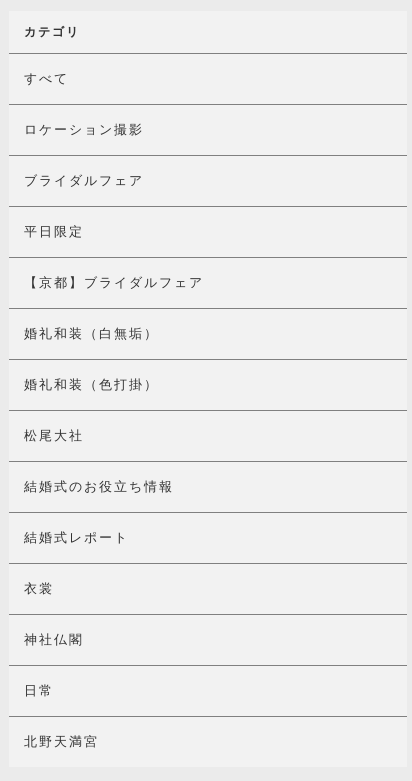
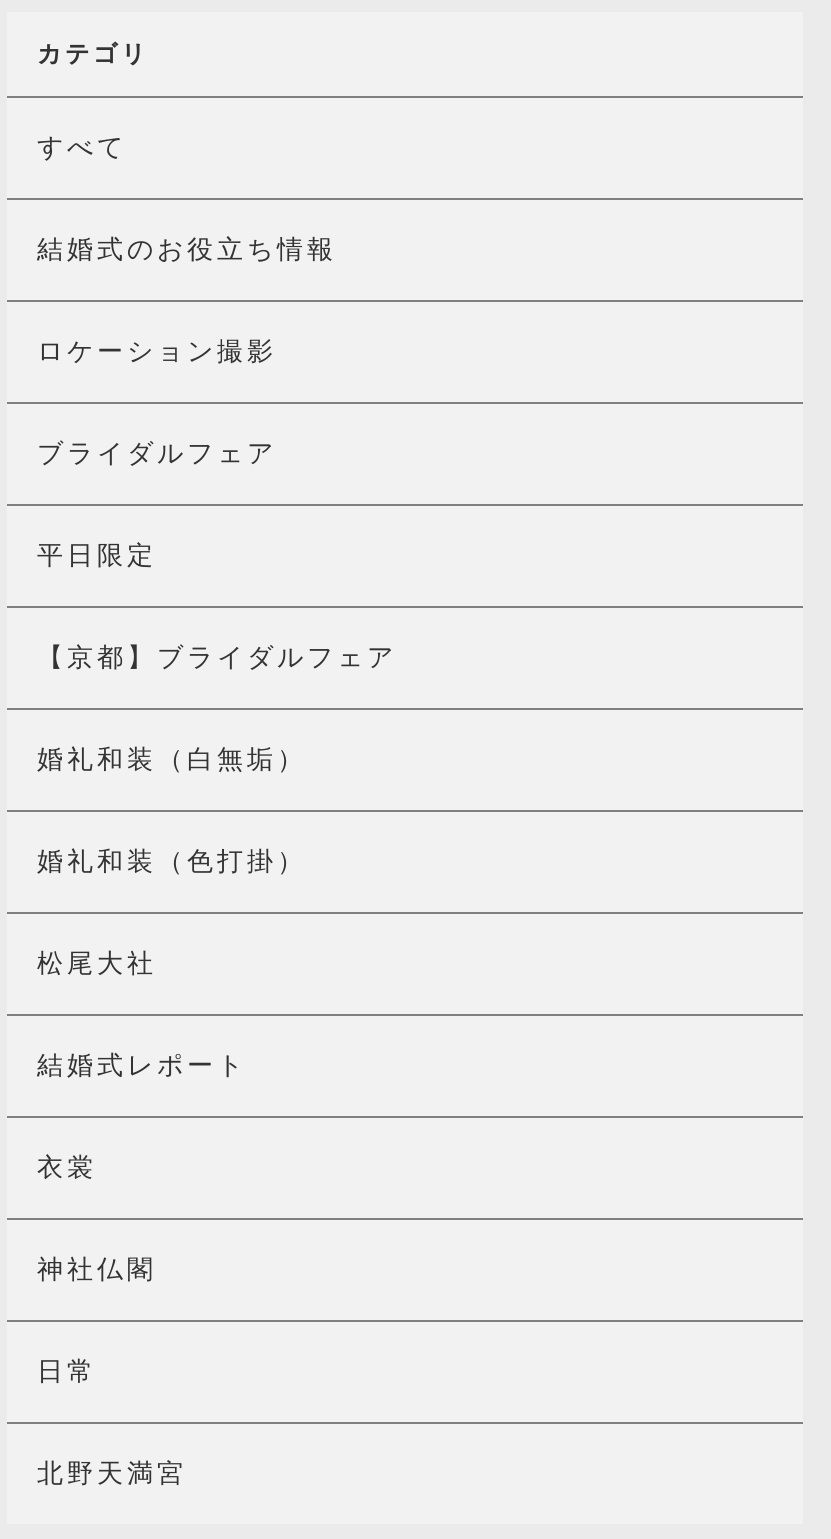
moved [24,122,204,443] -> [37,336,397,978]: ロケーション撮影 | ブライダルフェア | 平日限定 | 【京都】ブライダルフェア | 婚礼和装（白無垢） | 婚礼和装（色打掛） | 松尾大社
moved [24,479,174,494] -> [37,234,337,264]: 結婚式のお役立ち情報

